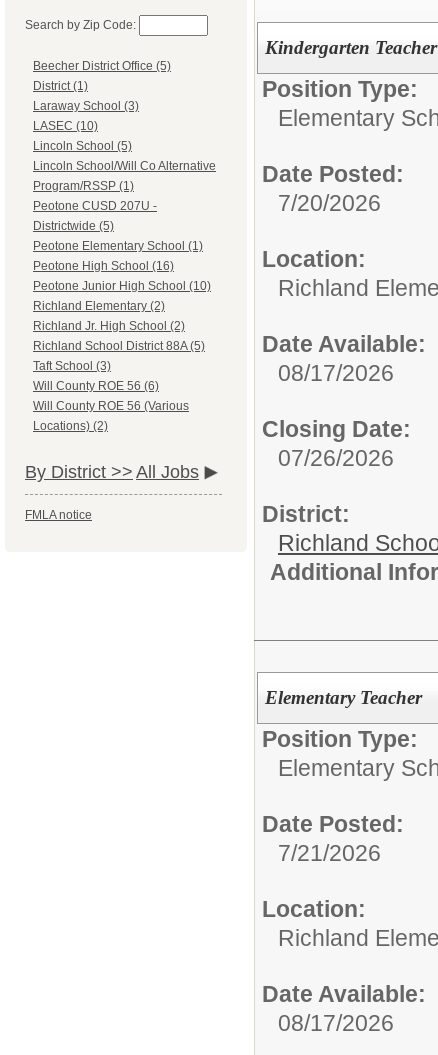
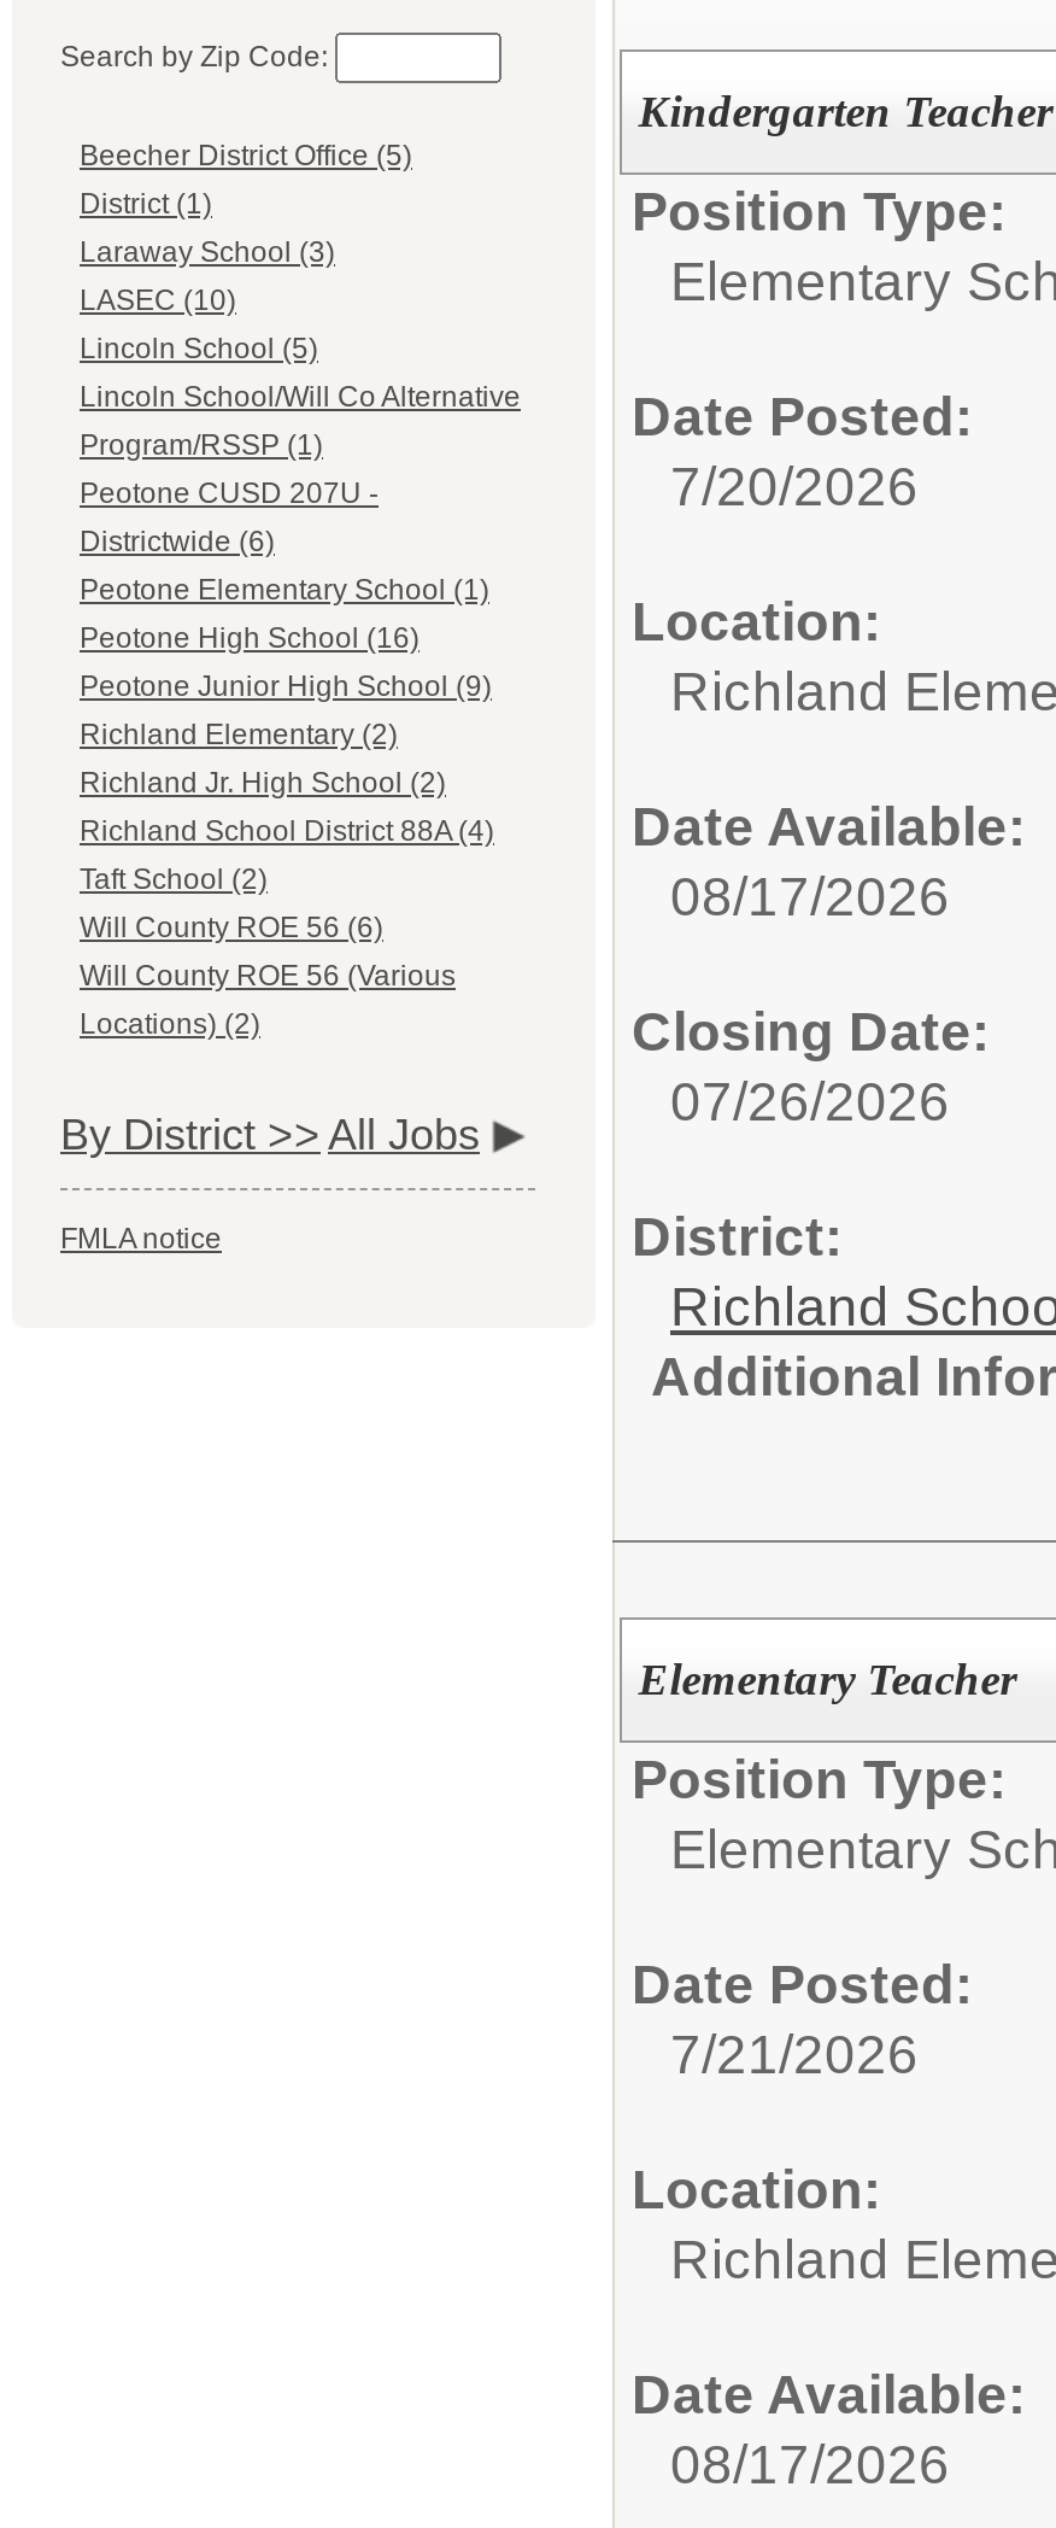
[33,219,114,233] Districtwide (5) -> [80,525,275,559] Districtwide (6)
[33,279,211,293] Peotone Junior High School (10) -> [80,670,492,704] Peotone Junior High School (9)
[33,339,205,353] Richland School District 88A (5) -> [80,815,494,849] Richland School District 88A (4)
[33,359,111,373] Taft School (3) -> [80,863,268,897] Taft School (2)

